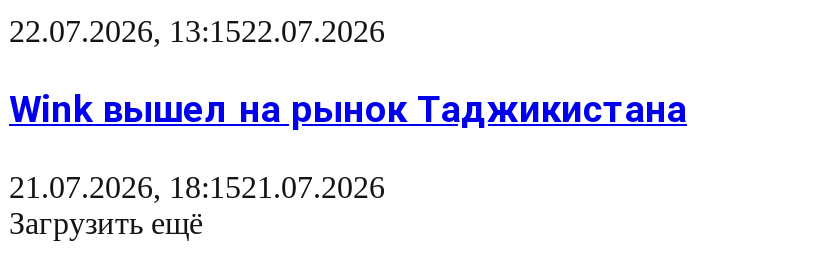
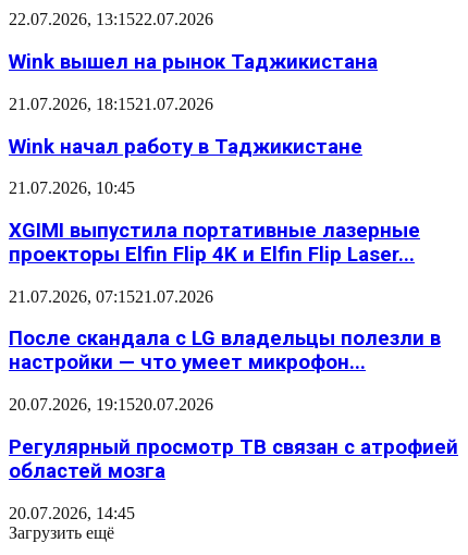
none -> [9,135,458,522] Wink начал работу в Таджикистане | 21.07.2026, 10:45 | XGIMI выпустила портативные лазерные | проекторы Elfin Flip 4K и Elfin Flip Laser... | 21.07.2026, 07:1521.07.2026 | После скандала с LG владельцы полезли в | настройки — что умеет микрофон... | 20.07.2026, 19:1520.07.2026 | Регулярный просмотр ТВ связан с атрофией | областей мозга | 20.07.2026, 14:45

